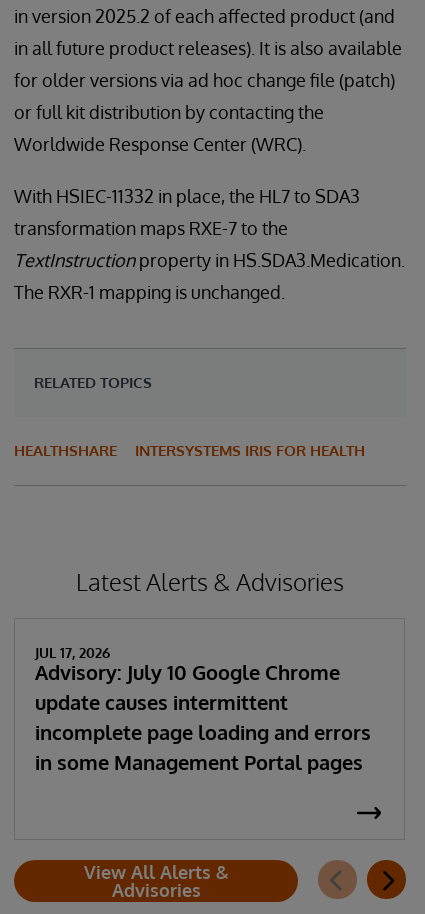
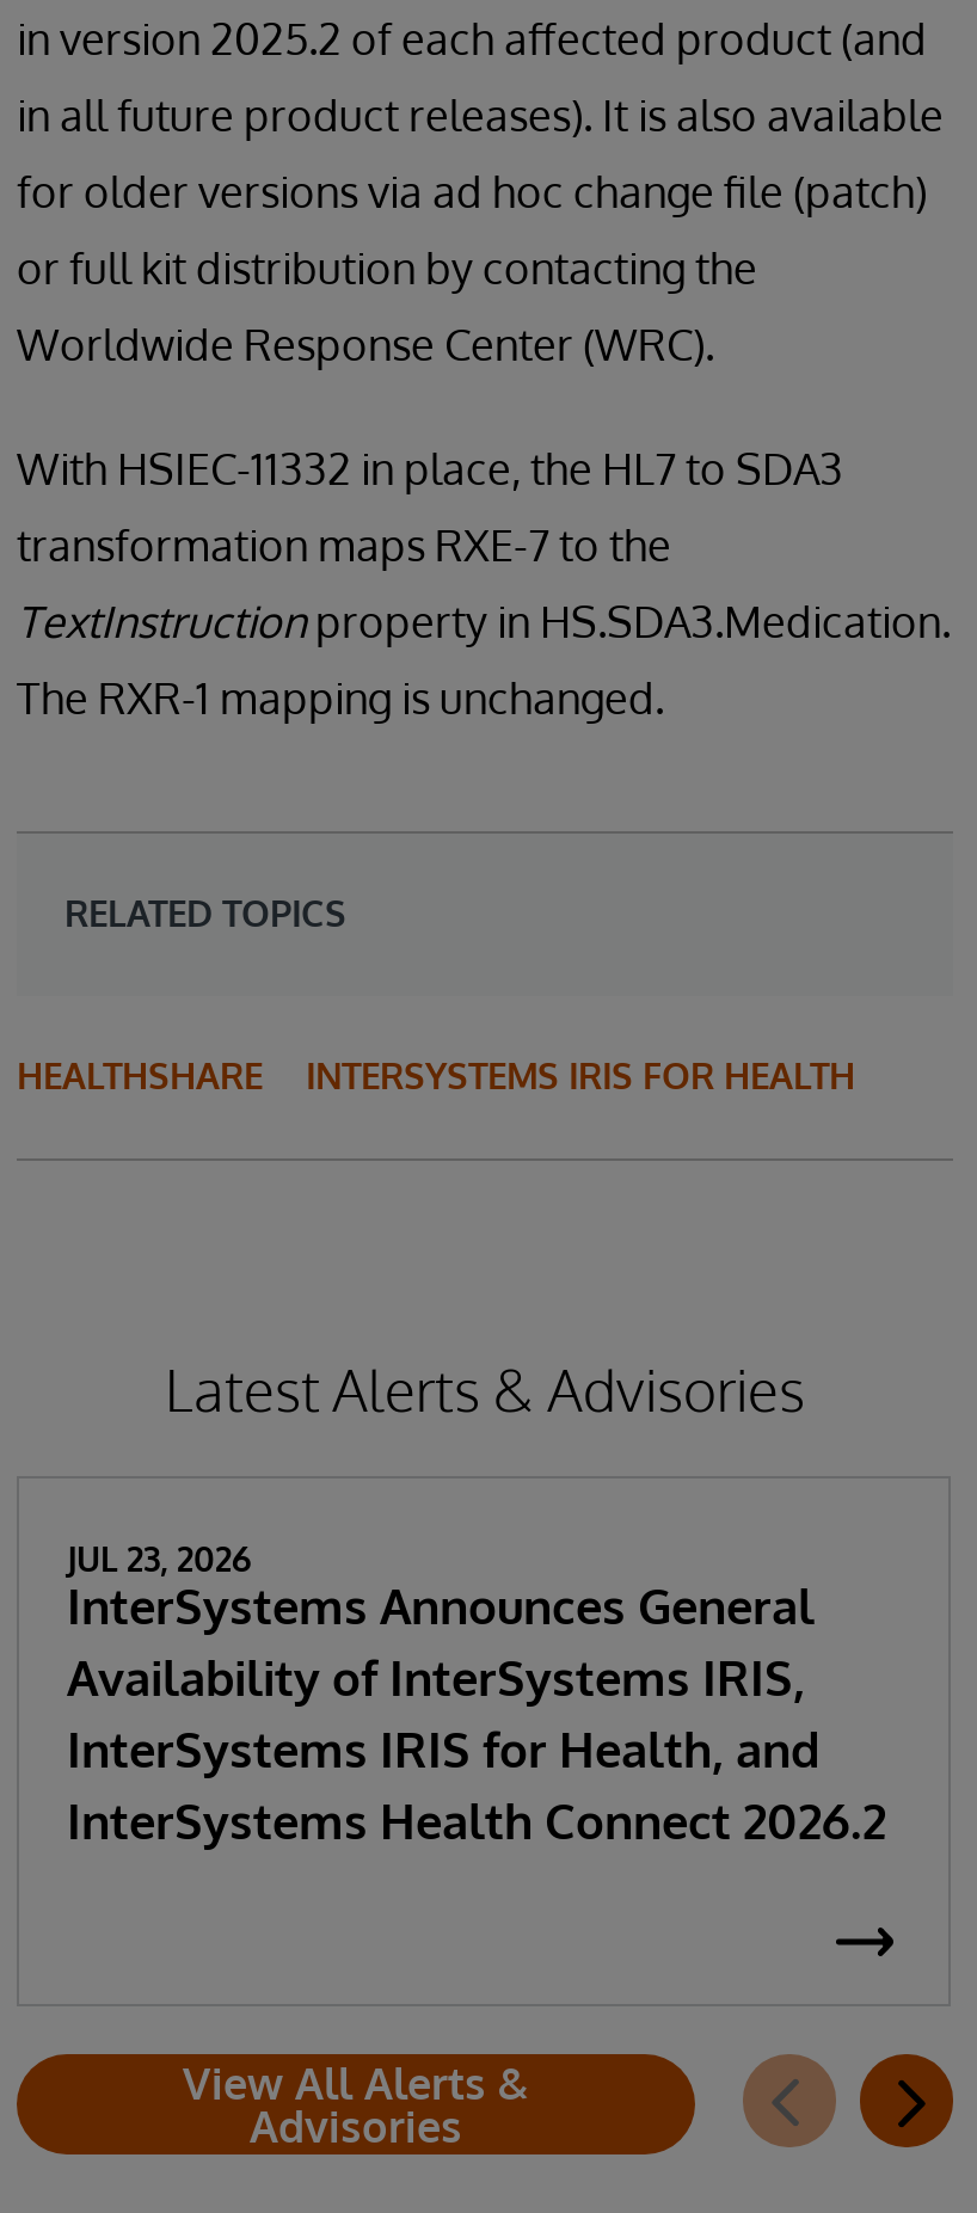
[35,644,371,775] JUL 17, 2026 | Advisory: July 10 Google Chrome | update causes intermittent | incomplete page loading and errors | in some Management Portal pages -> [67,1538,886,1851] JUL 23, 2026 | InterSystems Announces General | Availability of InterSystems IRIS, | InterSystems IRIS for Health, and | InterSystems Health Connect 2026.2

